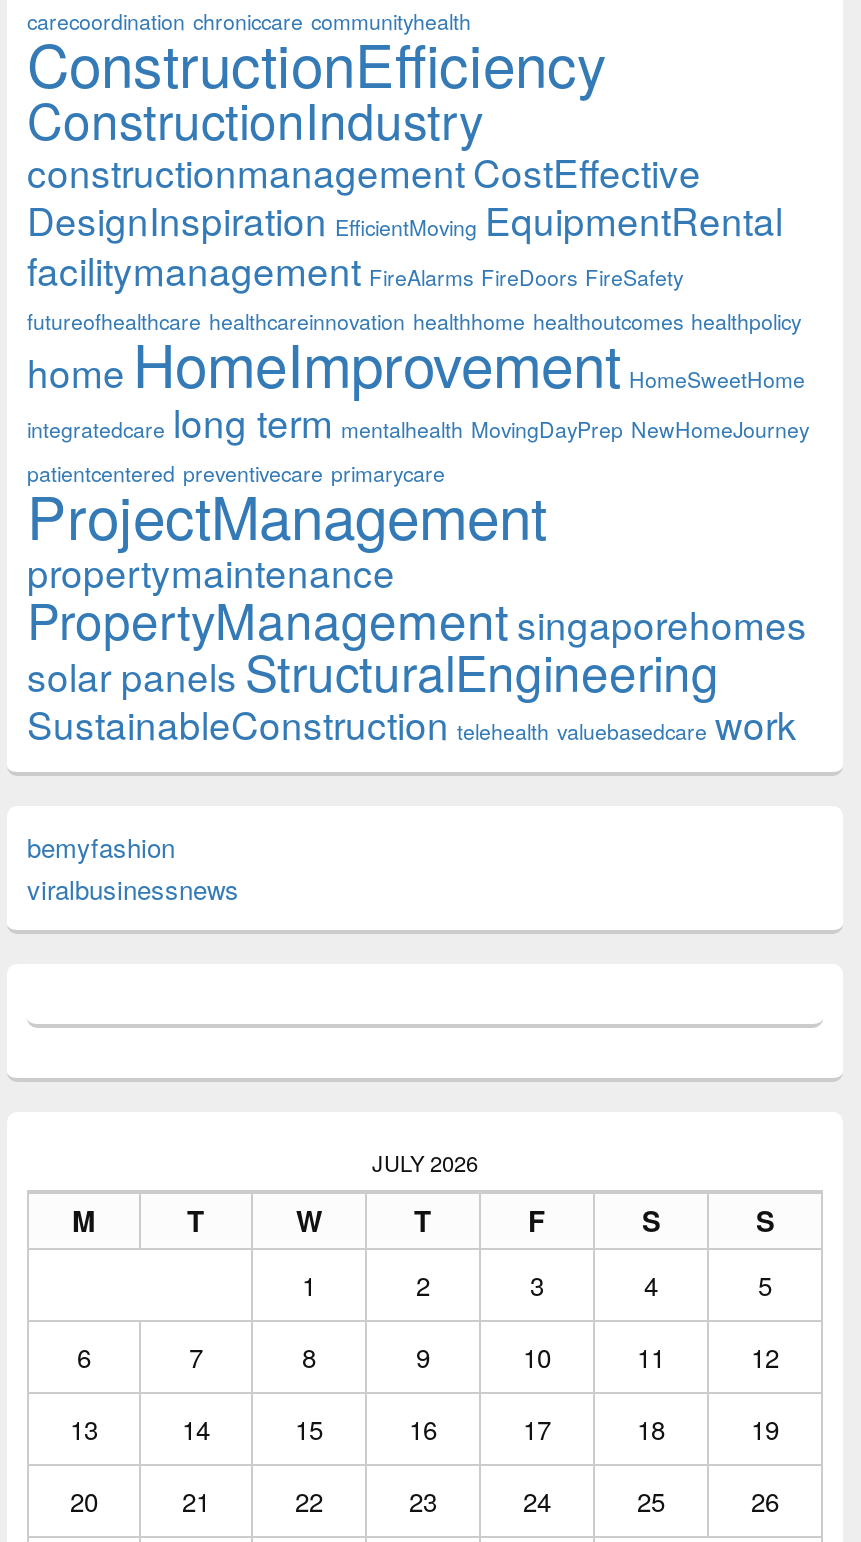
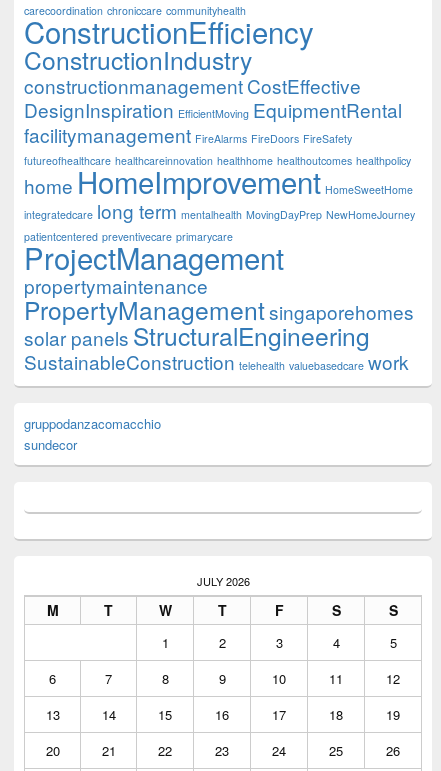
[27,828,239,908] bemyfashion | viralbusinessnews -> [24,414,161,454] gruppodanzacomacchio | sundecor

